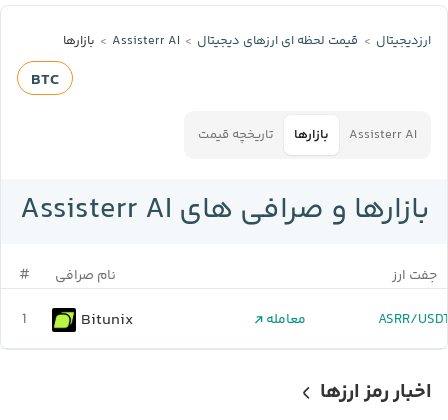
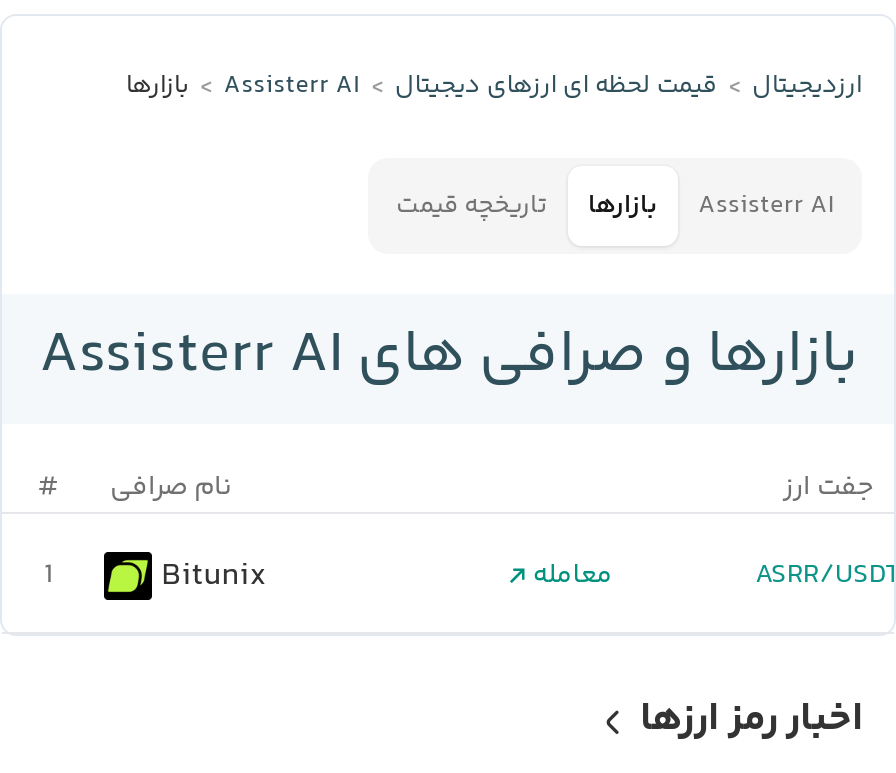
[31,68,59,93] BTC -> none

